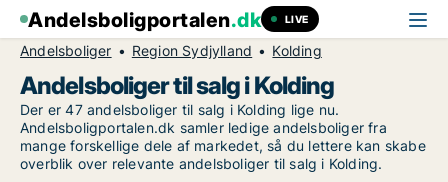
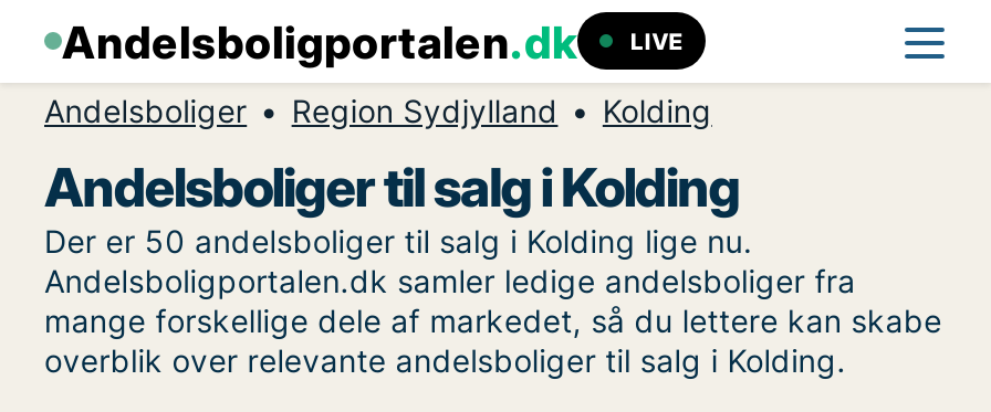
[20,101,339,118] Der er 47 andelsboliger til salg i Kolding lige nu. -> [44,222,753,260] Der er 50 andelsboliger til salg i Kolding lige nu.

